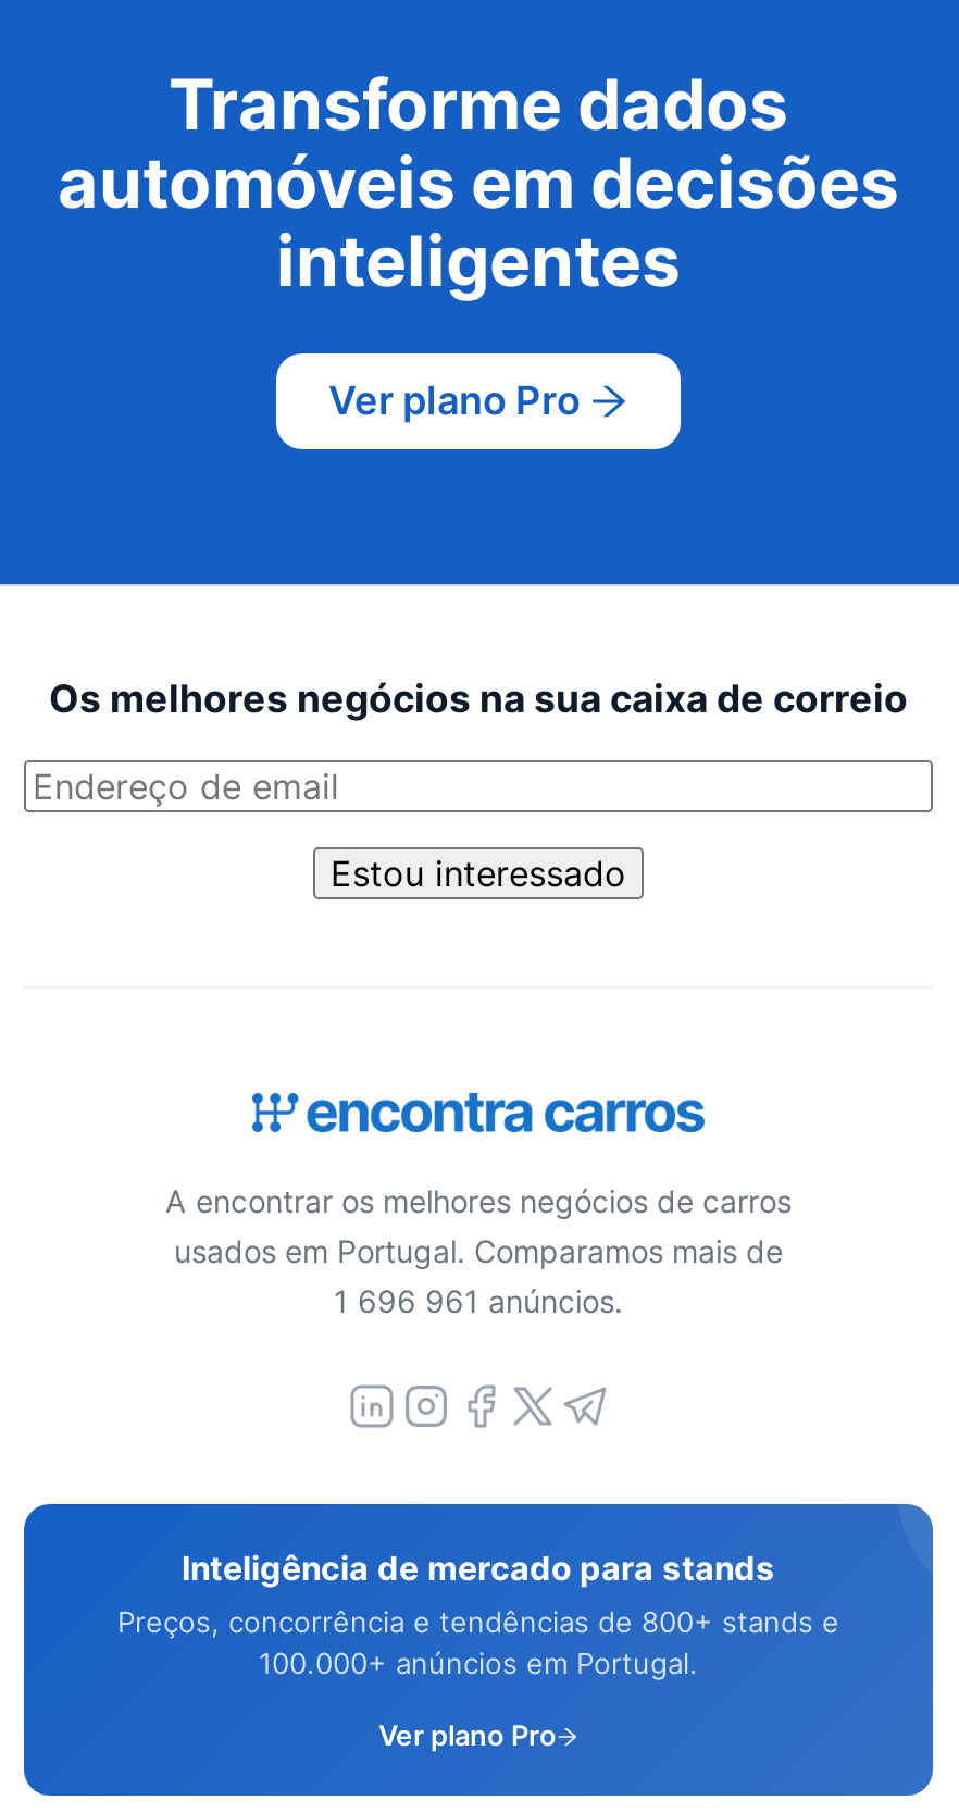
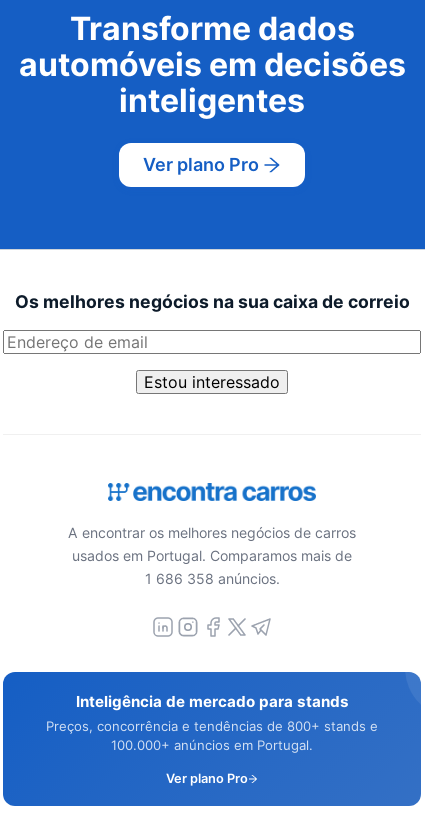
[334,1282,623,1319] 1 696 961 anúncios. -> [144,570,279,587] 1 686 358 anúncios.

